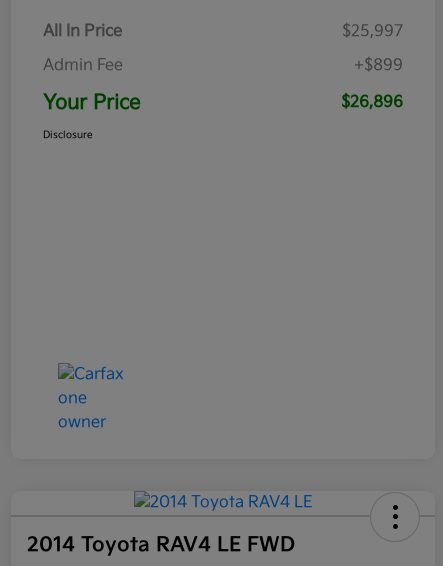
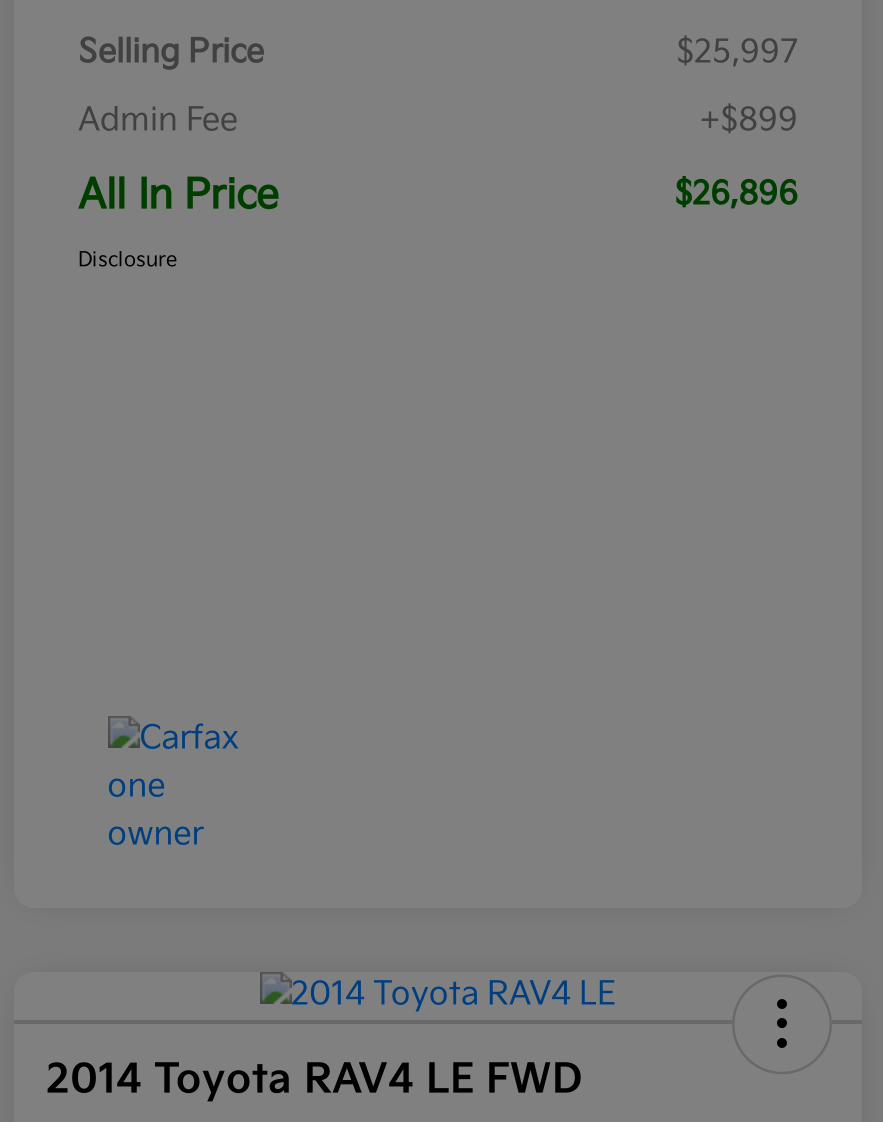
moved [43,22,122,41] -> [78,172,278,220]: All In Price
none -> [78,34,264,72] Selling Price
[43,91,140,115] Your Price -> none

